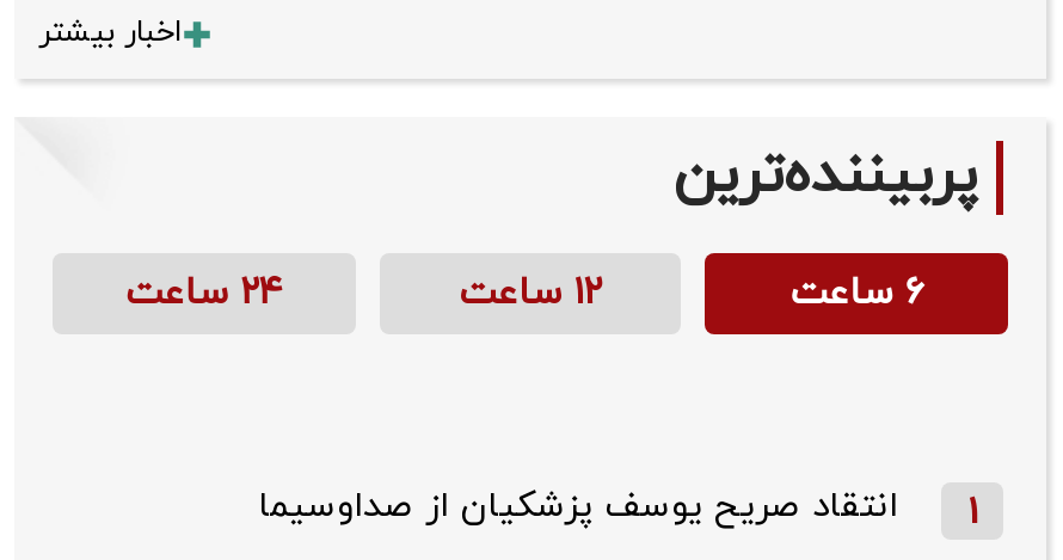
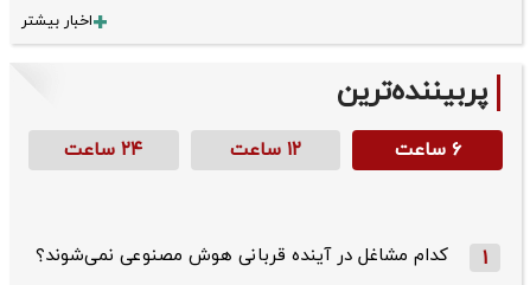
[258,483,898,533] انتقاد صریح یوسف پزشکیان از صداوسیما -> [36,244,448,269] کدام مشاغل در آینده قربانی هوش مصنوعی نمی‌شوند؟

